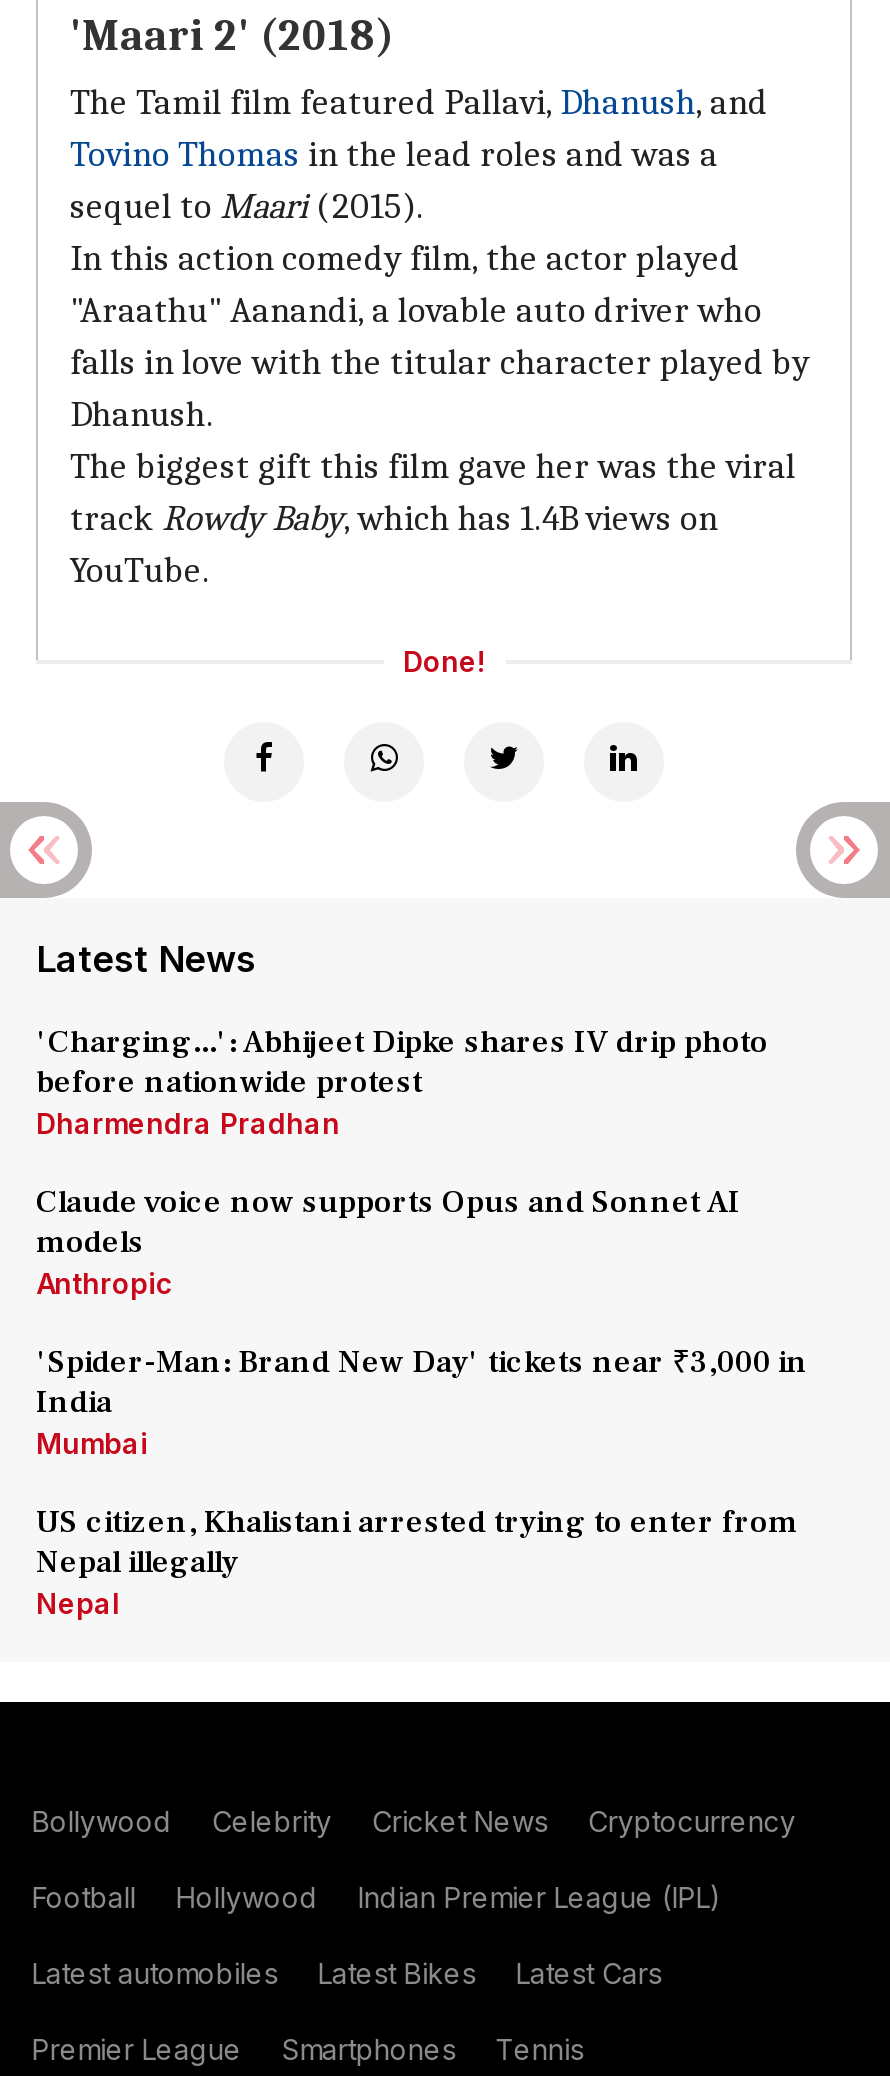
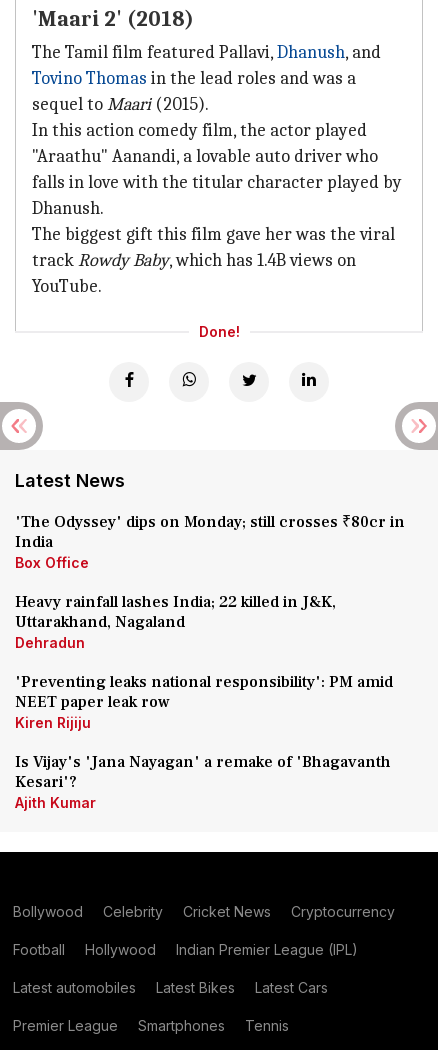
[36,1022,808,1382] 'Charging...': Abhijeet Dipke shares IV drip photo | before nationwide protest | Dharmendra Pradhan | Claude voice now supports Opus and Sonnet AI | models | Anthropic | 'Spider-Man: Brand New Day' tickets near ₹3,000 in -> [15,512,405,532] 'The Odyssey' dips on Monday; still crosses ₹80cr in
moved [36,1382,112,1422] -> [15,532,53,552]: India
[36,1426,798,1620] Mumbai | US citizen, Khalistani arrested trying to enter from | Nepal illegally | Nepal -> [15,554,393,811] Box Office | Heavy rainfall lashes India; 22 killed in J&K, | Uttarakhand, Nagaland | Dehradun | 'Preventing leaks national responsibility': PM amid | NEET paper leak row | Kiren Rijiju | Is Vijay's 'Jana Nayagan' a remake of 'Bhagavanth | Kesari'? | Ajith Kumar

